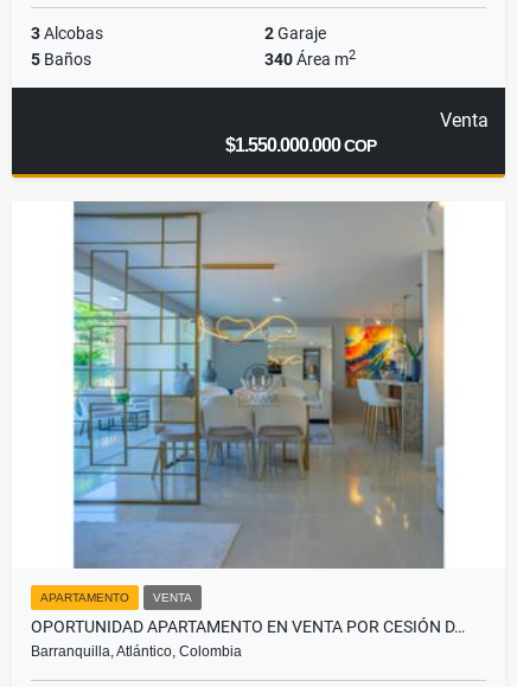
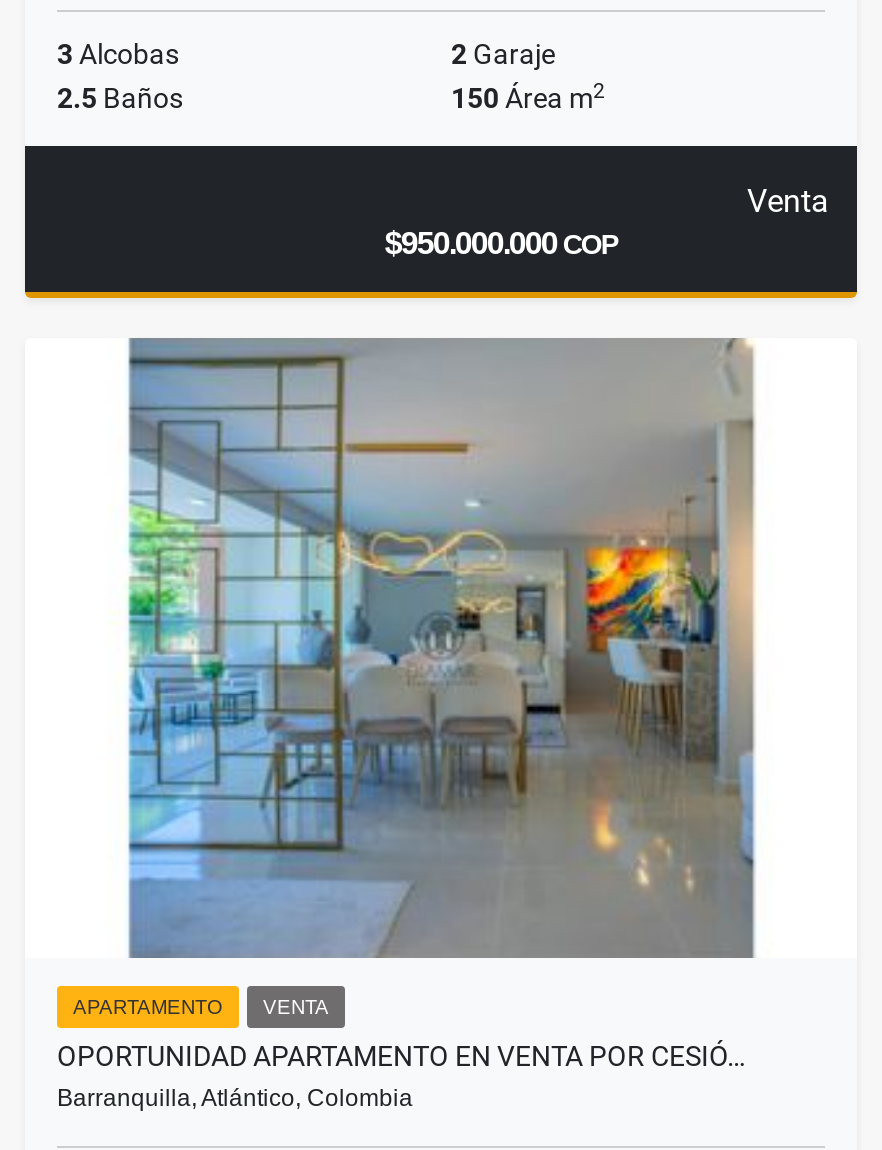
[31,50,91,69] 5 Baños -> [57,82,183,114] 2.5 Baños
[264,47,356,69] 340 Área m2 -> [451,78,605,114] 150 Área m2
[225,135,376,155] $1.550.000.000 COP -> [385,226,617,260] $950.000.000 COP
[31,617,465,636] OPORTUNIDAD APARTAMENTO EN VENTA POR CESIÓN D… -> [57,1040,745,1072] OPORTUNIDAD APARTAMENTO EN VENTA POR CESIÓ…

